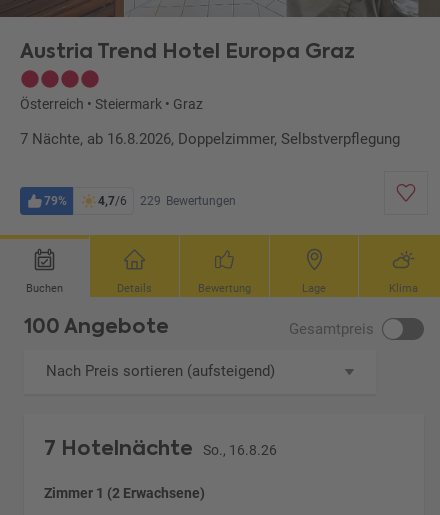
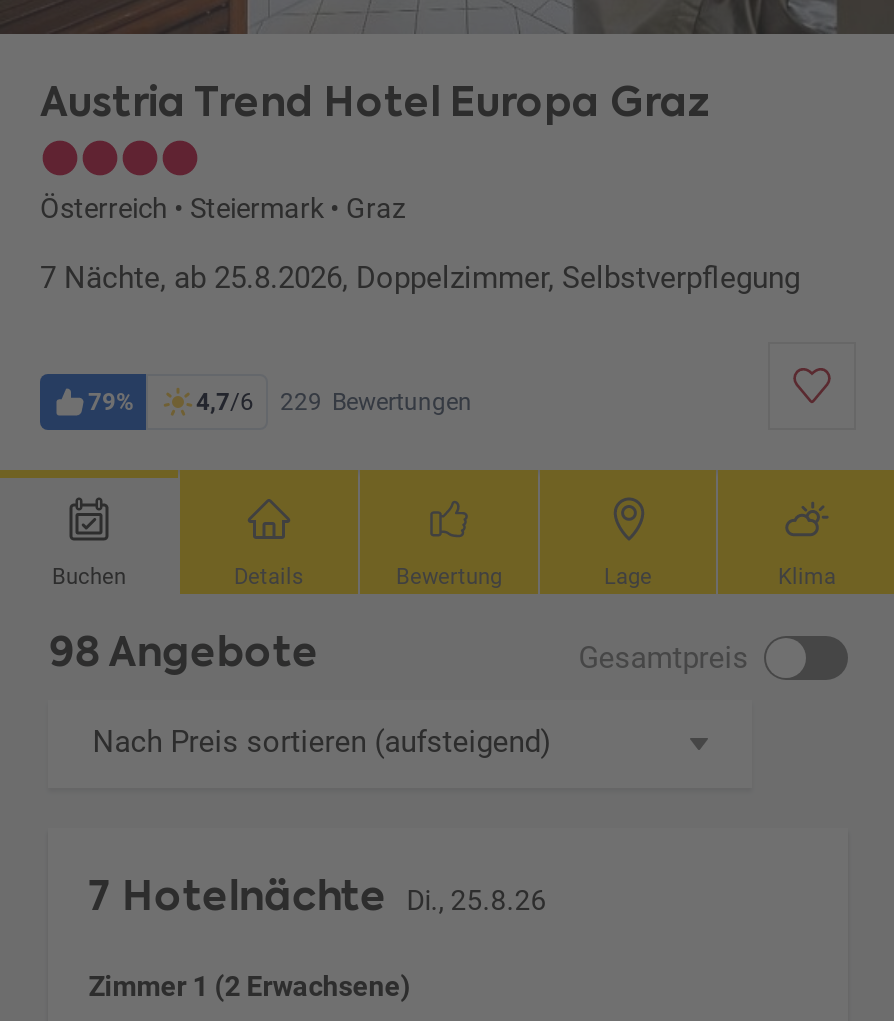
[20,130,400,148] 7 Nächte, ab 16.8.2026, Doppelzimmer, Selbstverpflegung -> [40,260,800,296] 7 Nächte, ab 25.8.2026, Doppelzimmer, Selbstverpflegung
[24,312,169,340] 100 Angebote -> [48,624,318,680] 98 Angebote
[44,434,277,462] 7 Hotelnächte So., 16.8.26 -> [88,868,546,924] 7 Hotelnächte Di., 25.8.26

